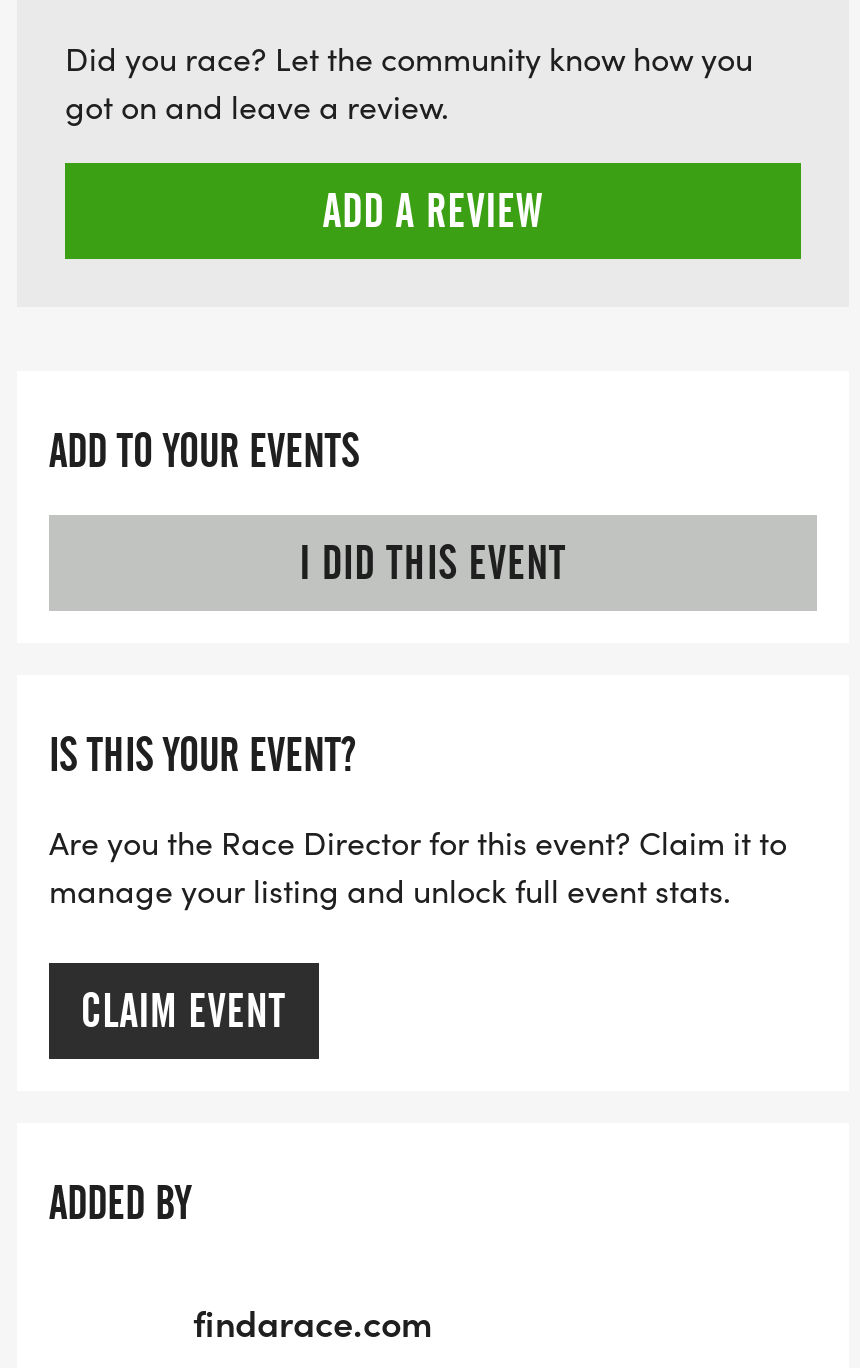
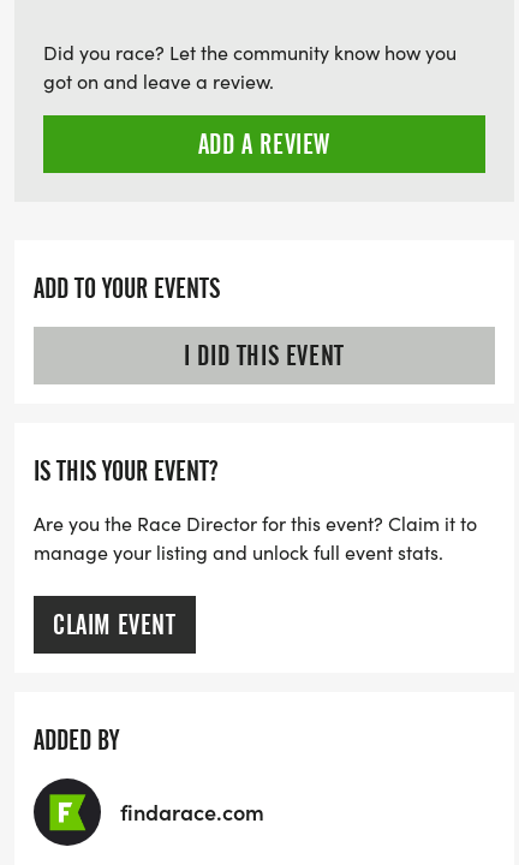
none -> [32,777,102,847] [image]

